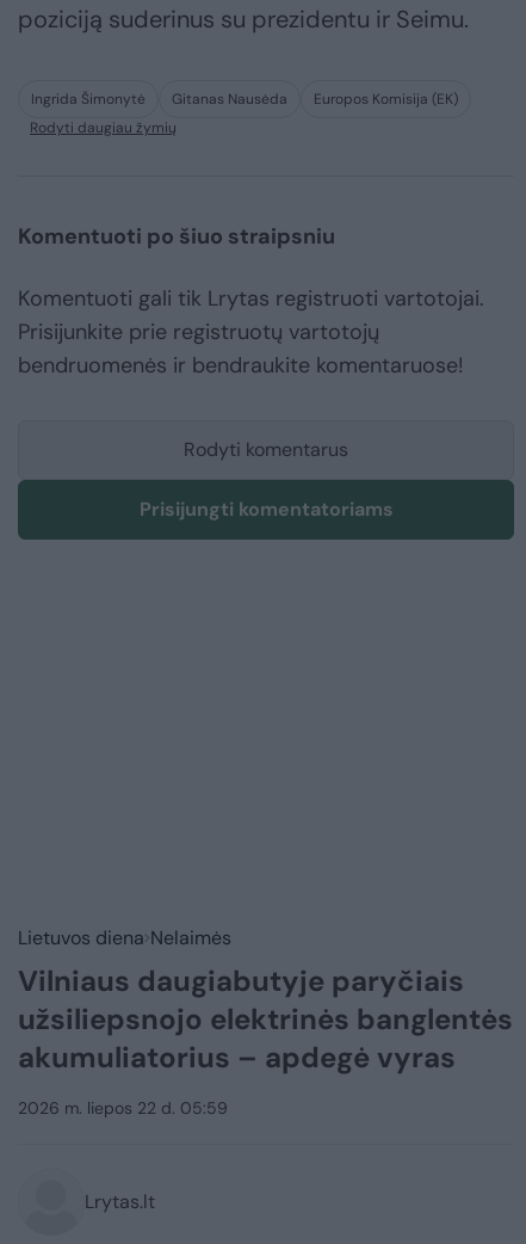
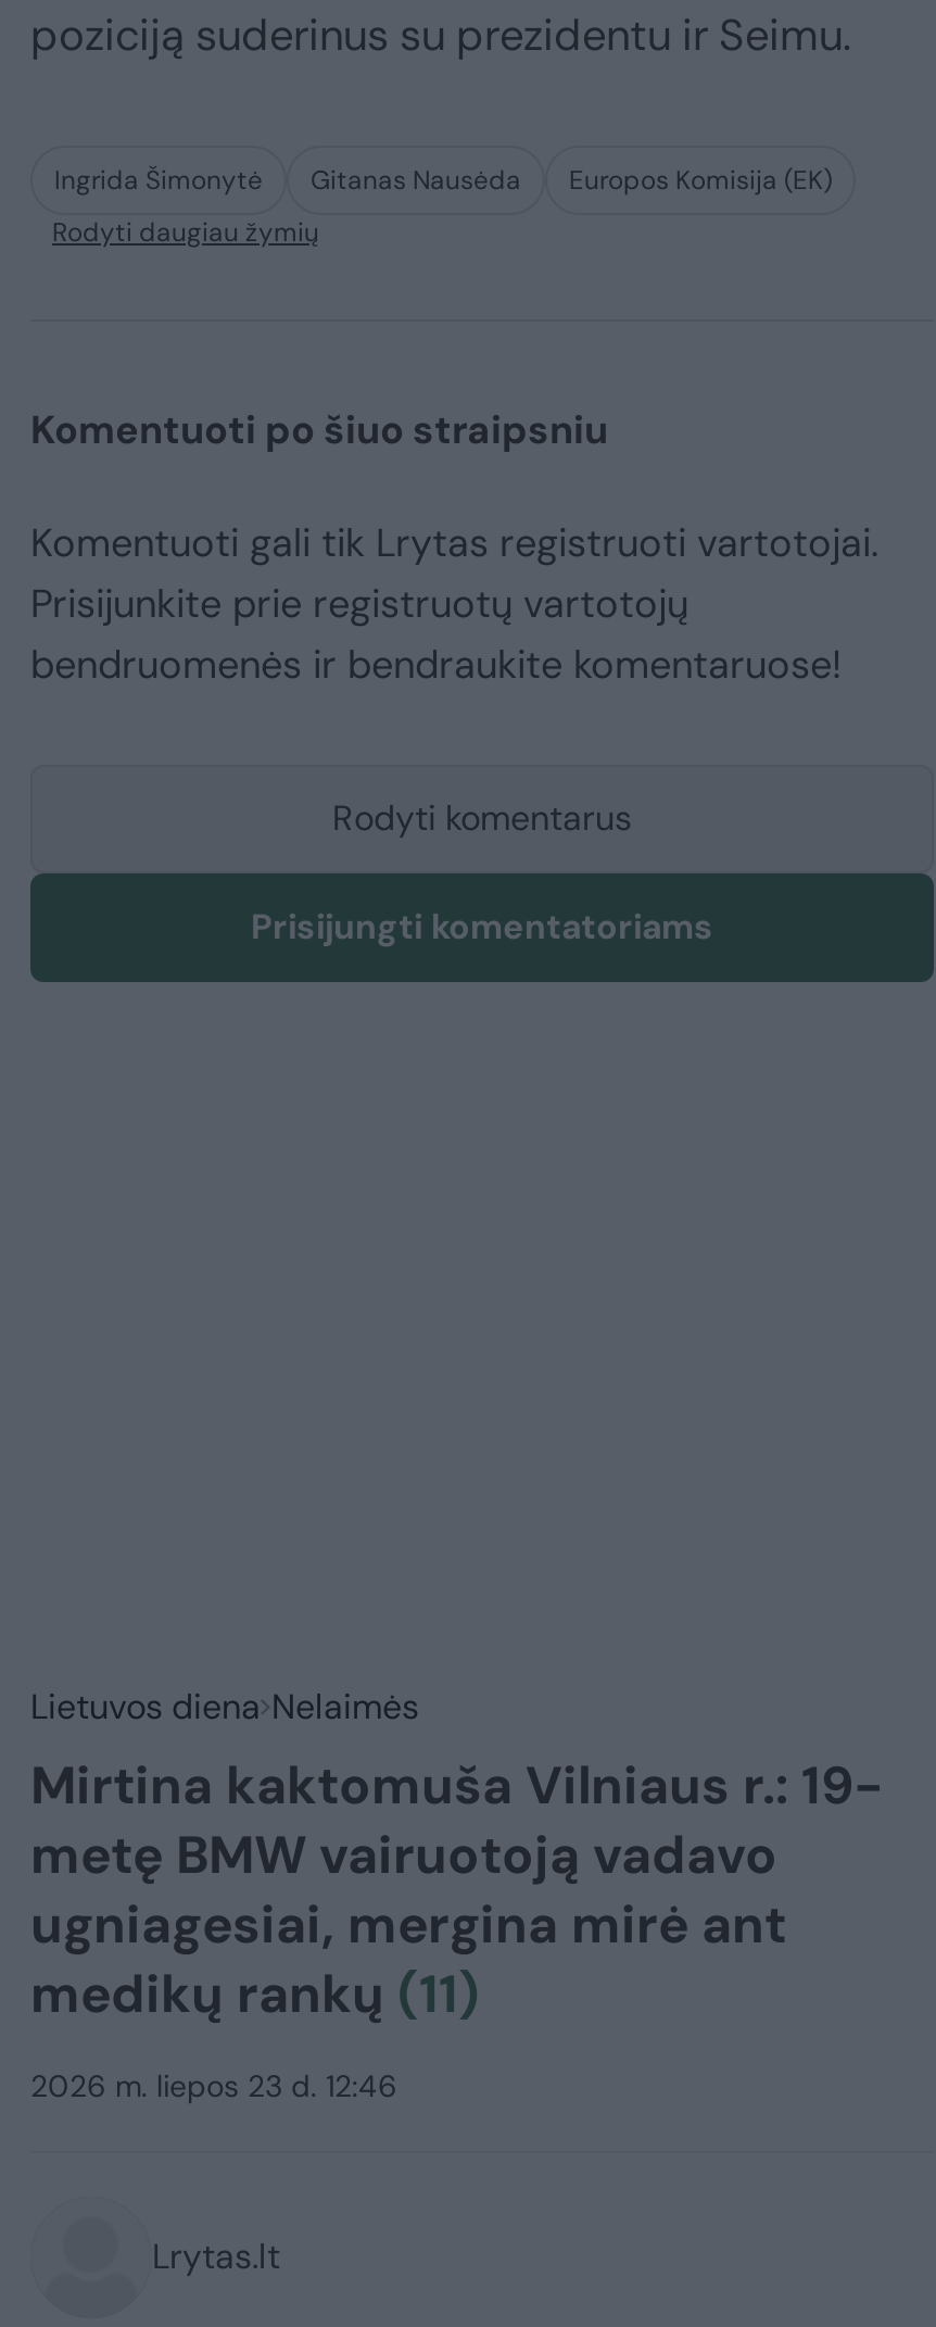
[18,962,513,1076] Vilniaus daugiabutyje paryčiais | užsiliepsnojo elektrinės banglentės | akumuliatorius – apdegė vyras -> [30,1751,884,2027] Mirtina kaktomuša Vilniaus r.: 19- | metę BMW vairuotoją vadavo | ugniagesiai, mergina mirė ant | medikų rankų (11)
[18,1097,228,1119] 2026 m. liepos 22 d. 05:59 -> [30,2066,397,2106] 2026 m. liepos 23 d. 12:46

